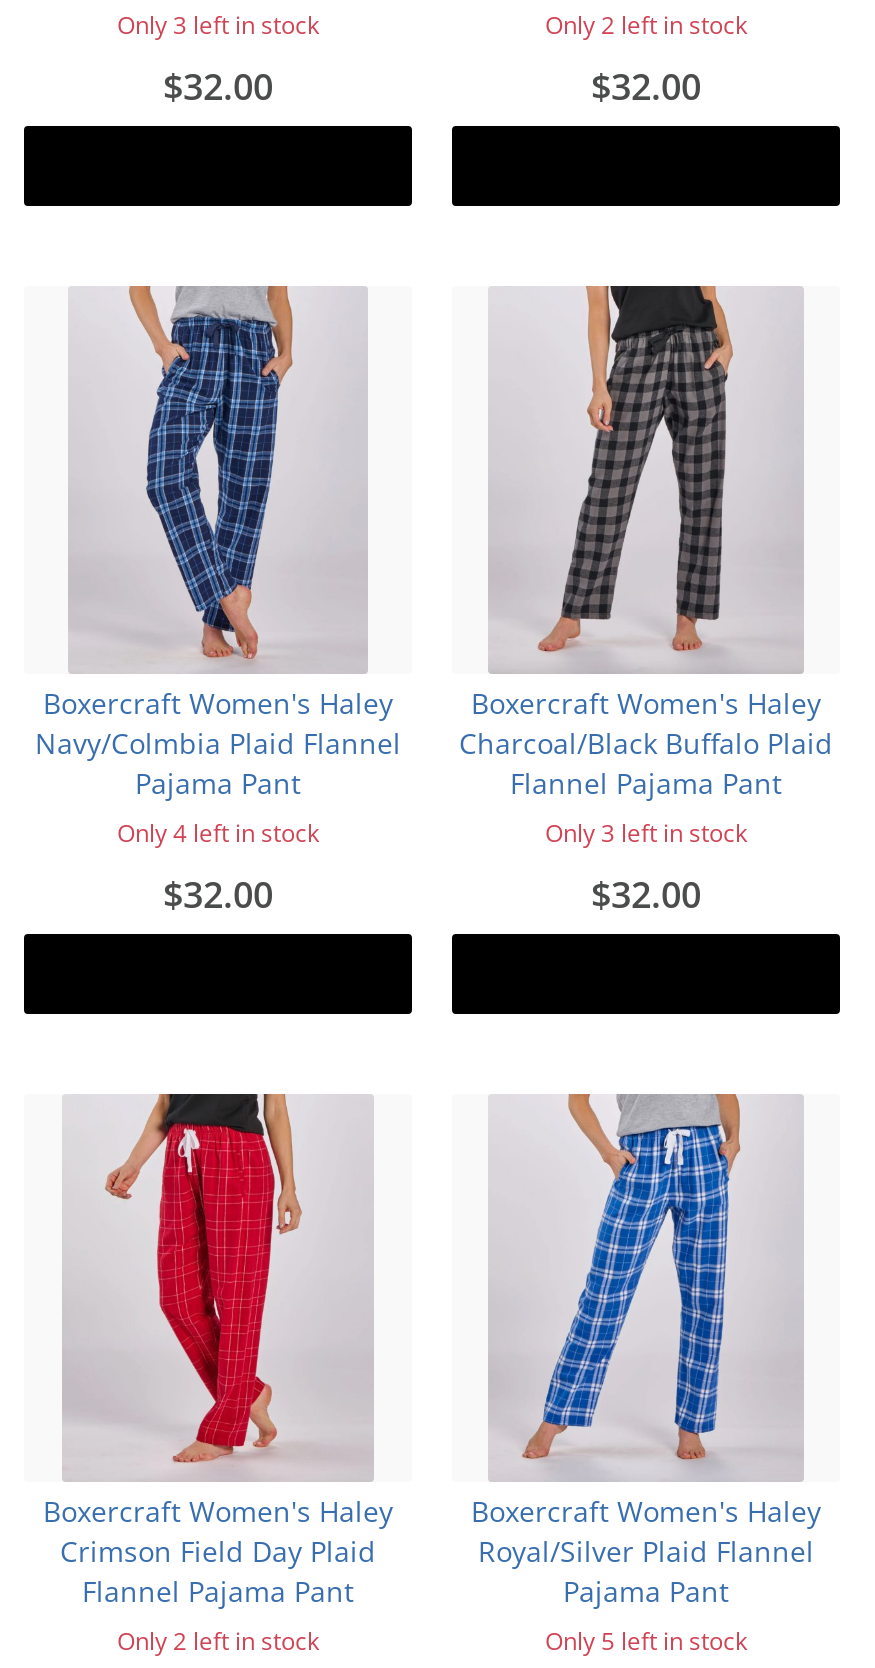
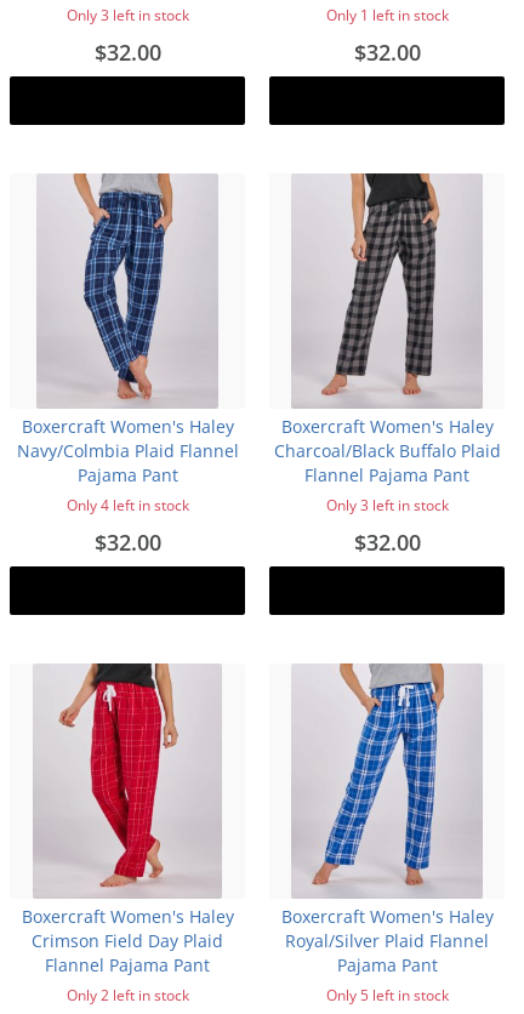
[545,8,747,42] Only 2 left in stock -> [326,5,448,25] Only 1 left in stock

